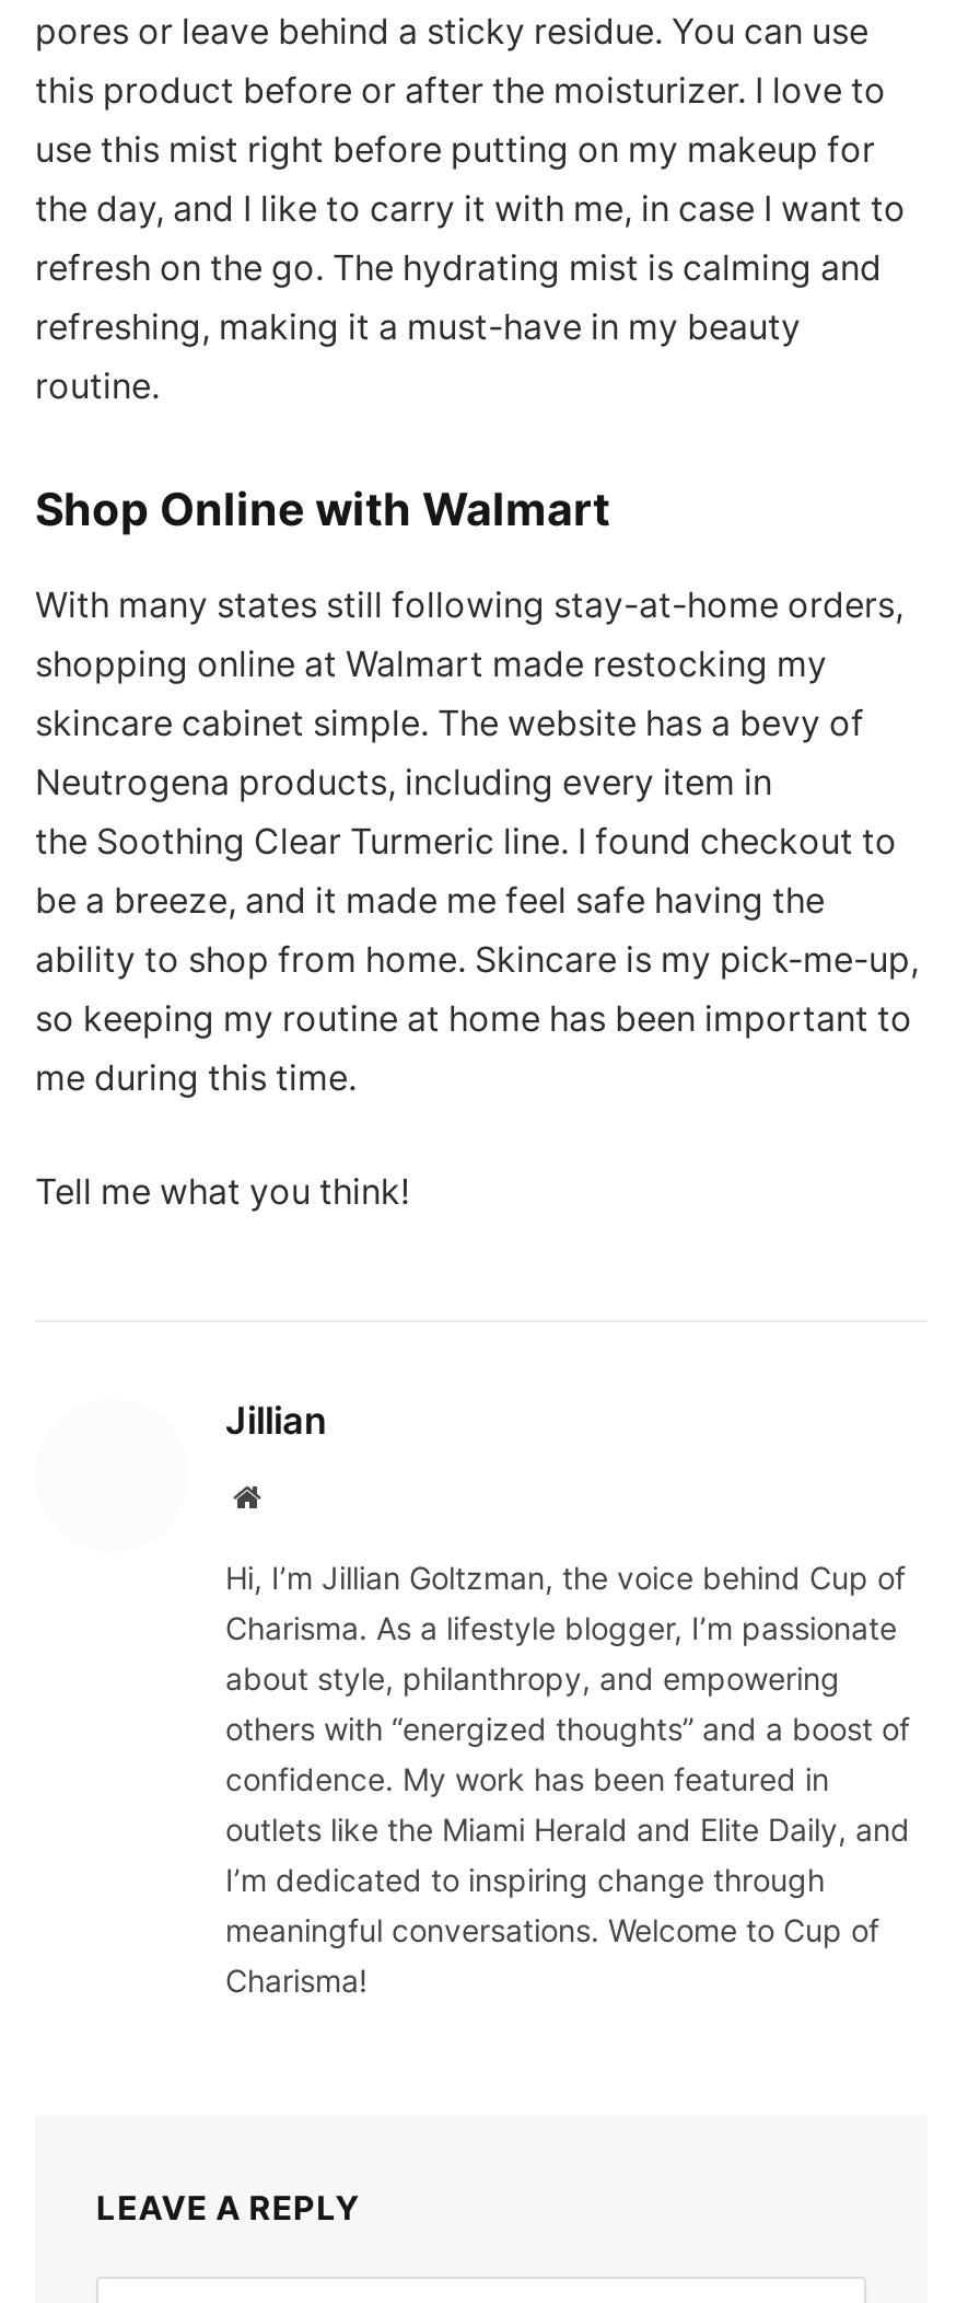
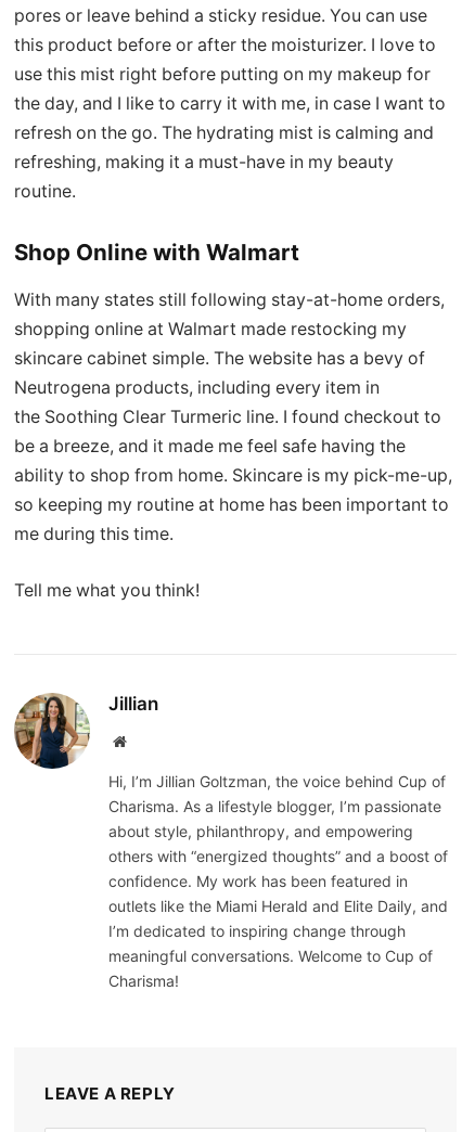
none -> [13,692,91,770] [image]

